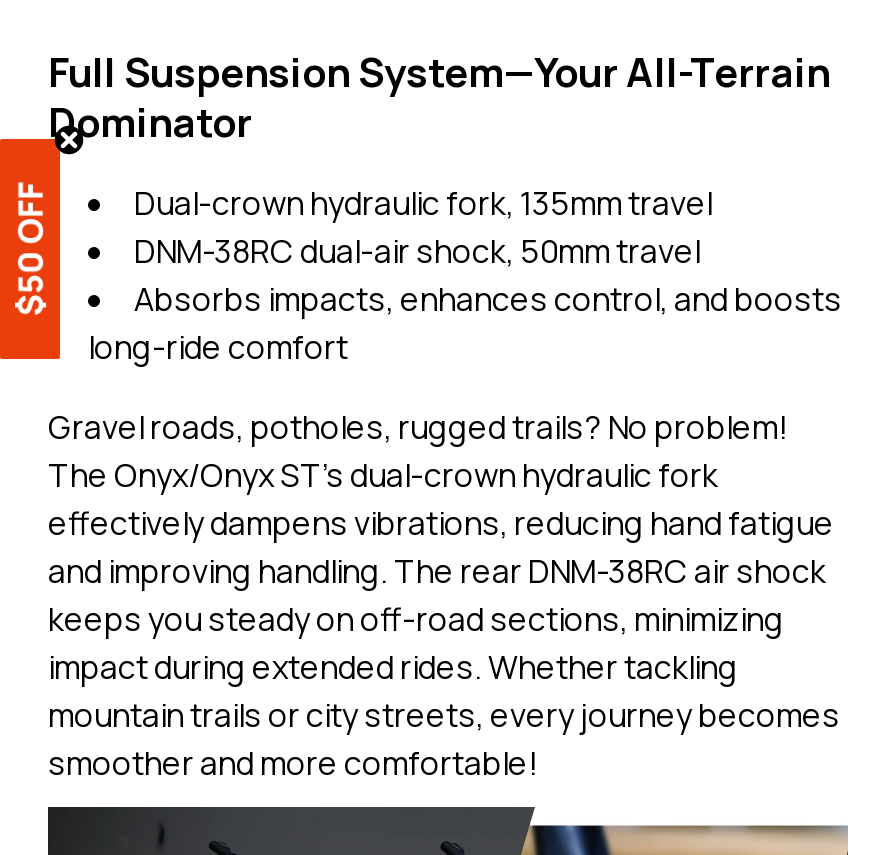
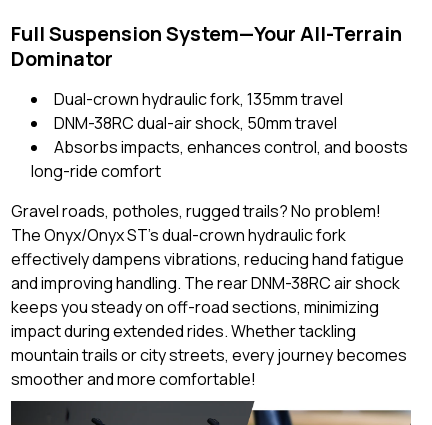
[6,137,78,361] [image] -> none

